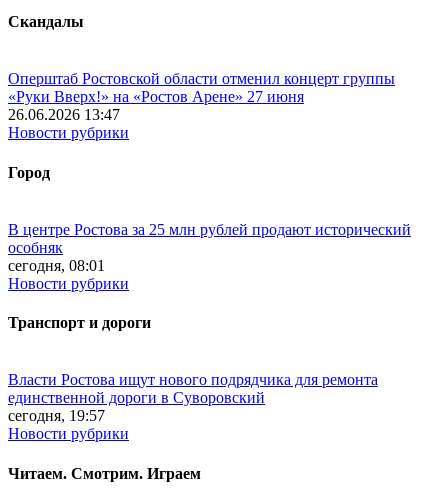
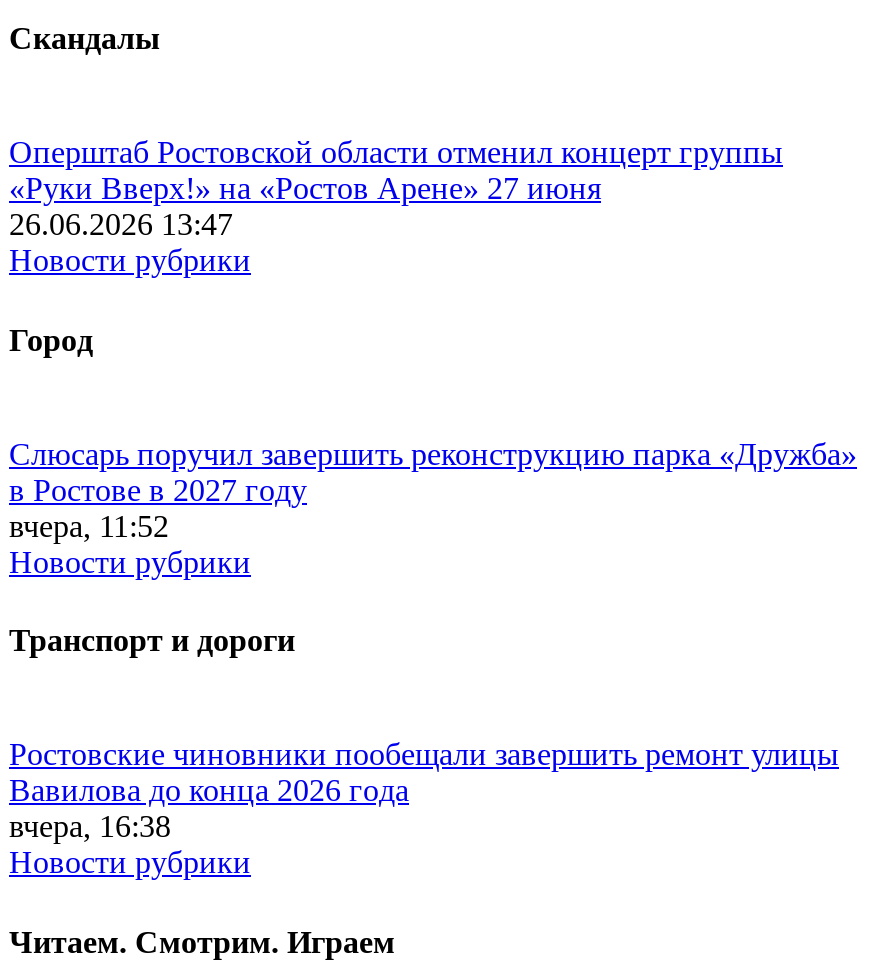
[8,221,411,274] В центре Ростова за 25 млн рублей продают исторический | особняк | сегодня, 08:01 -> [9,437,857,543] Слюсарь поручил завершить реконструкцию парка «Дружба» | в Ростове в 2027 году | вчера, 11:52
[8,371,378,424] Власти Ростова ищут нового подрядчика для ремонта | единственной дороги в Суворовский | сегодня, 19:57 -> [9,738,839,844] Ростовские чиновники пообещали завершить ремонт улицы | Вавилова до конца 2026 года | вчера, 16:38

